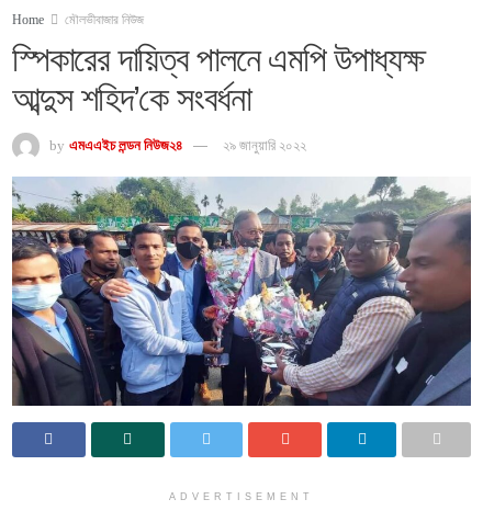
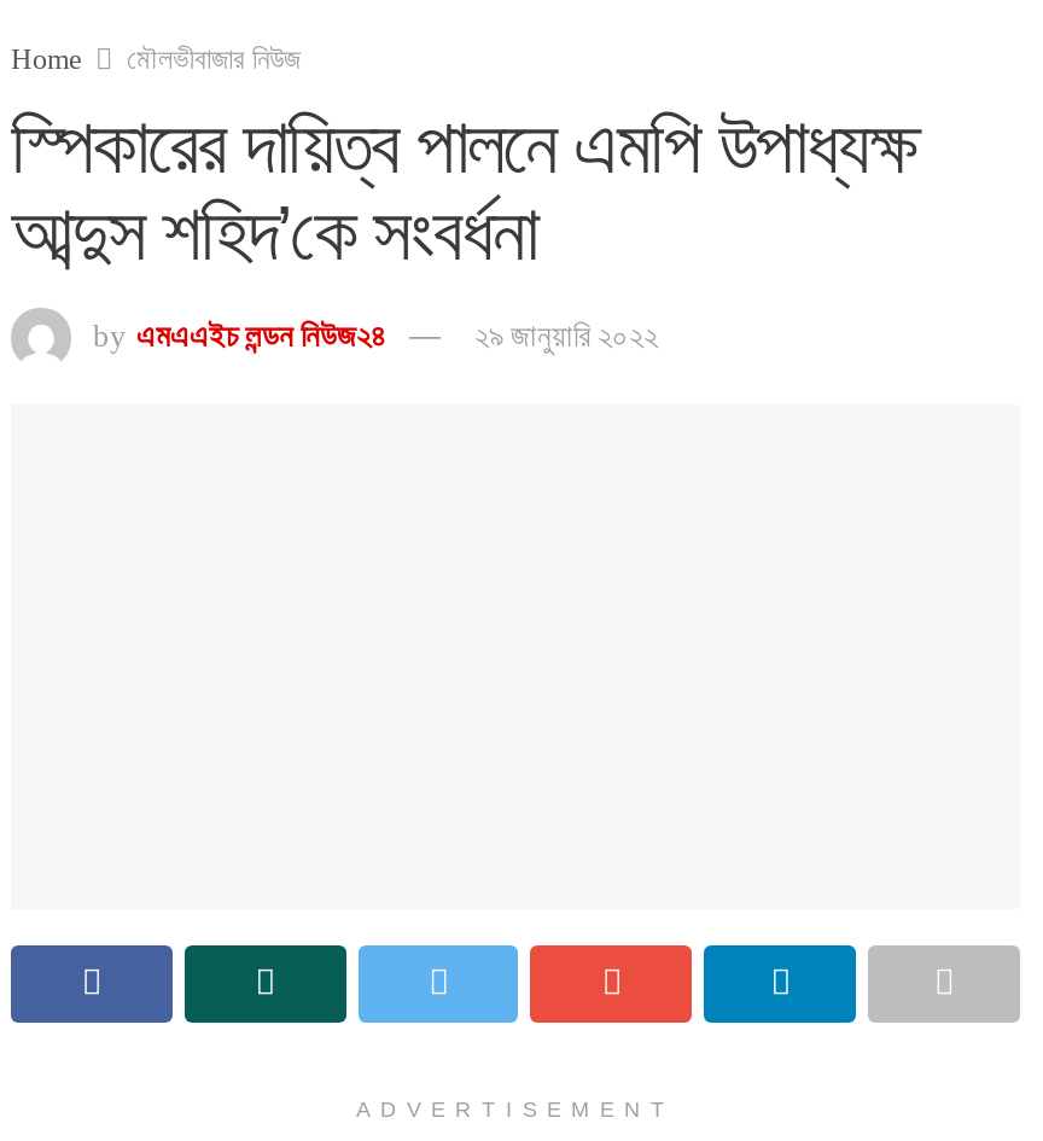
[11,175,472,407] [image] -> none

